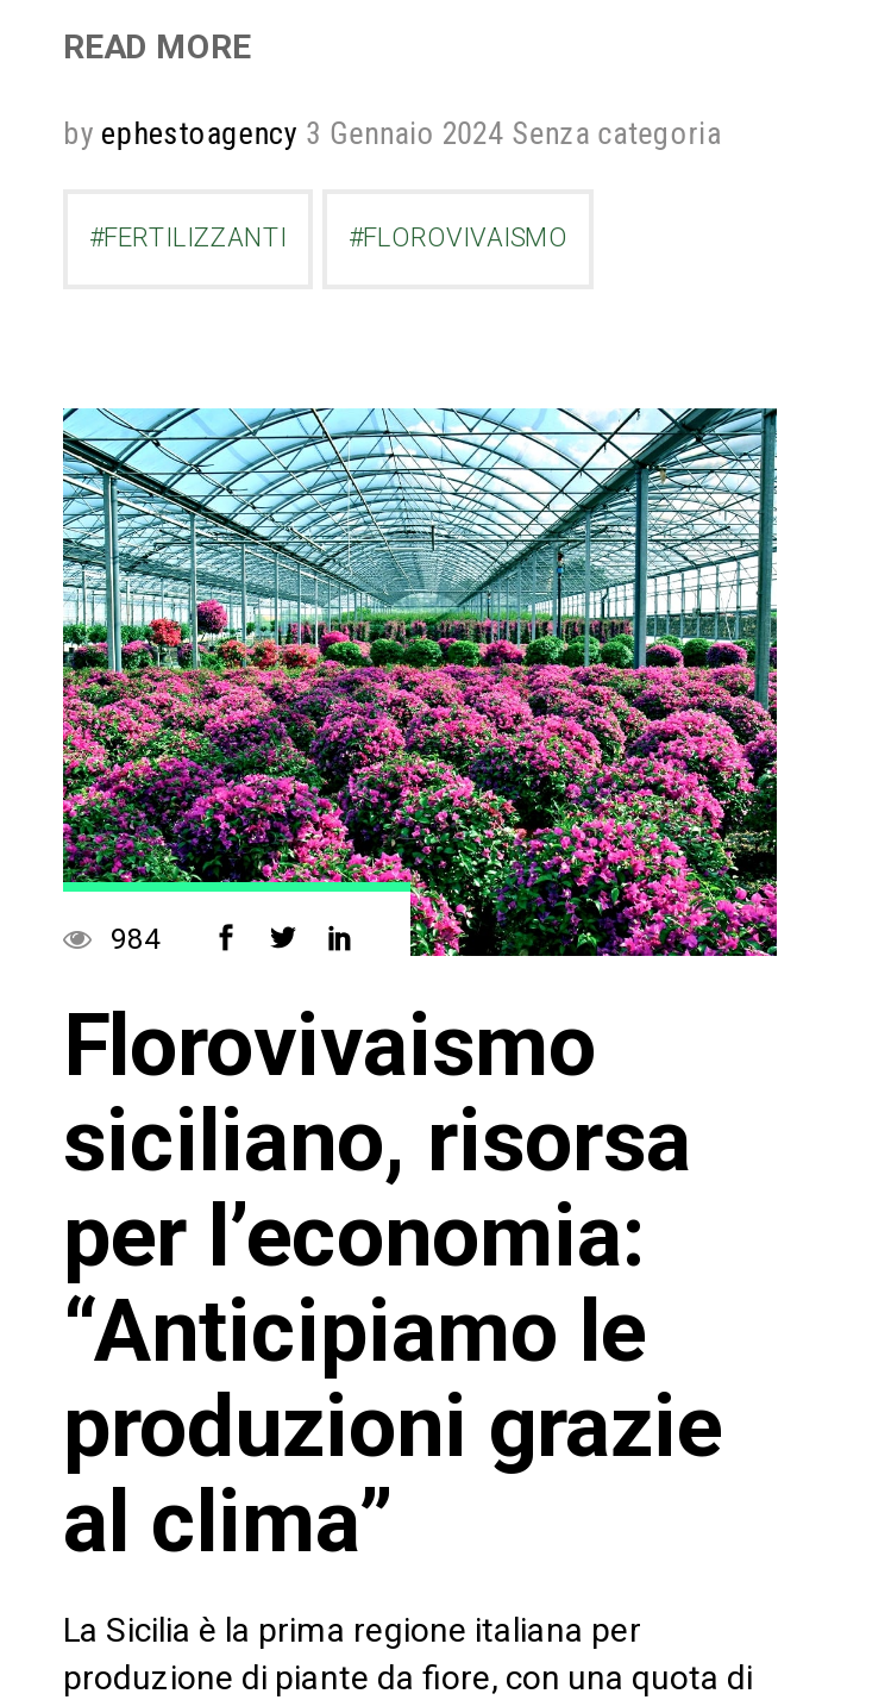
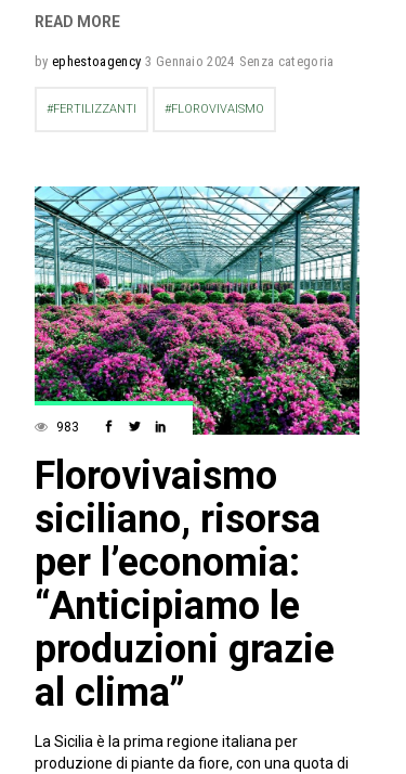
[111,921,161,955] 984 -> [56,420,79,435] 983

